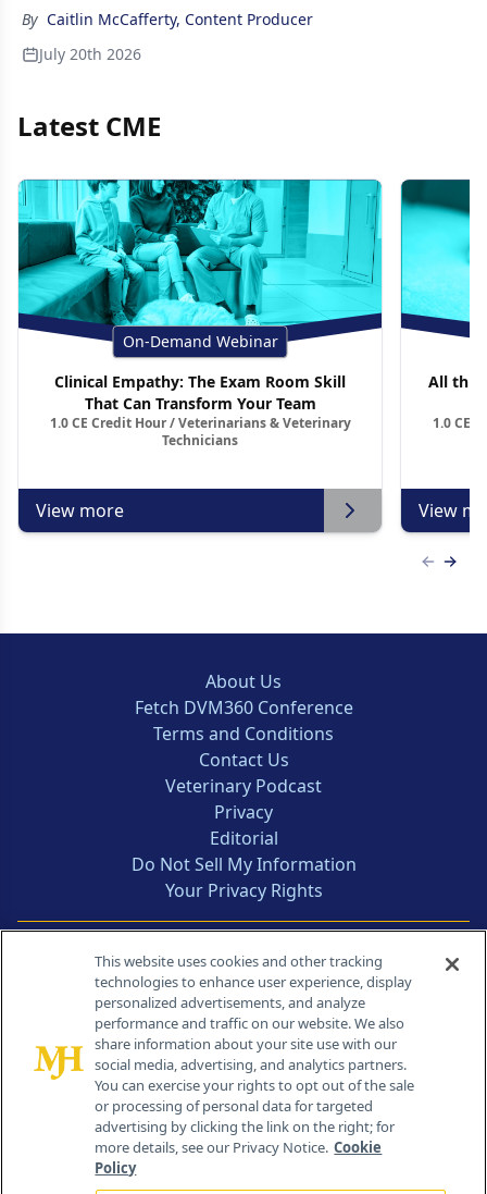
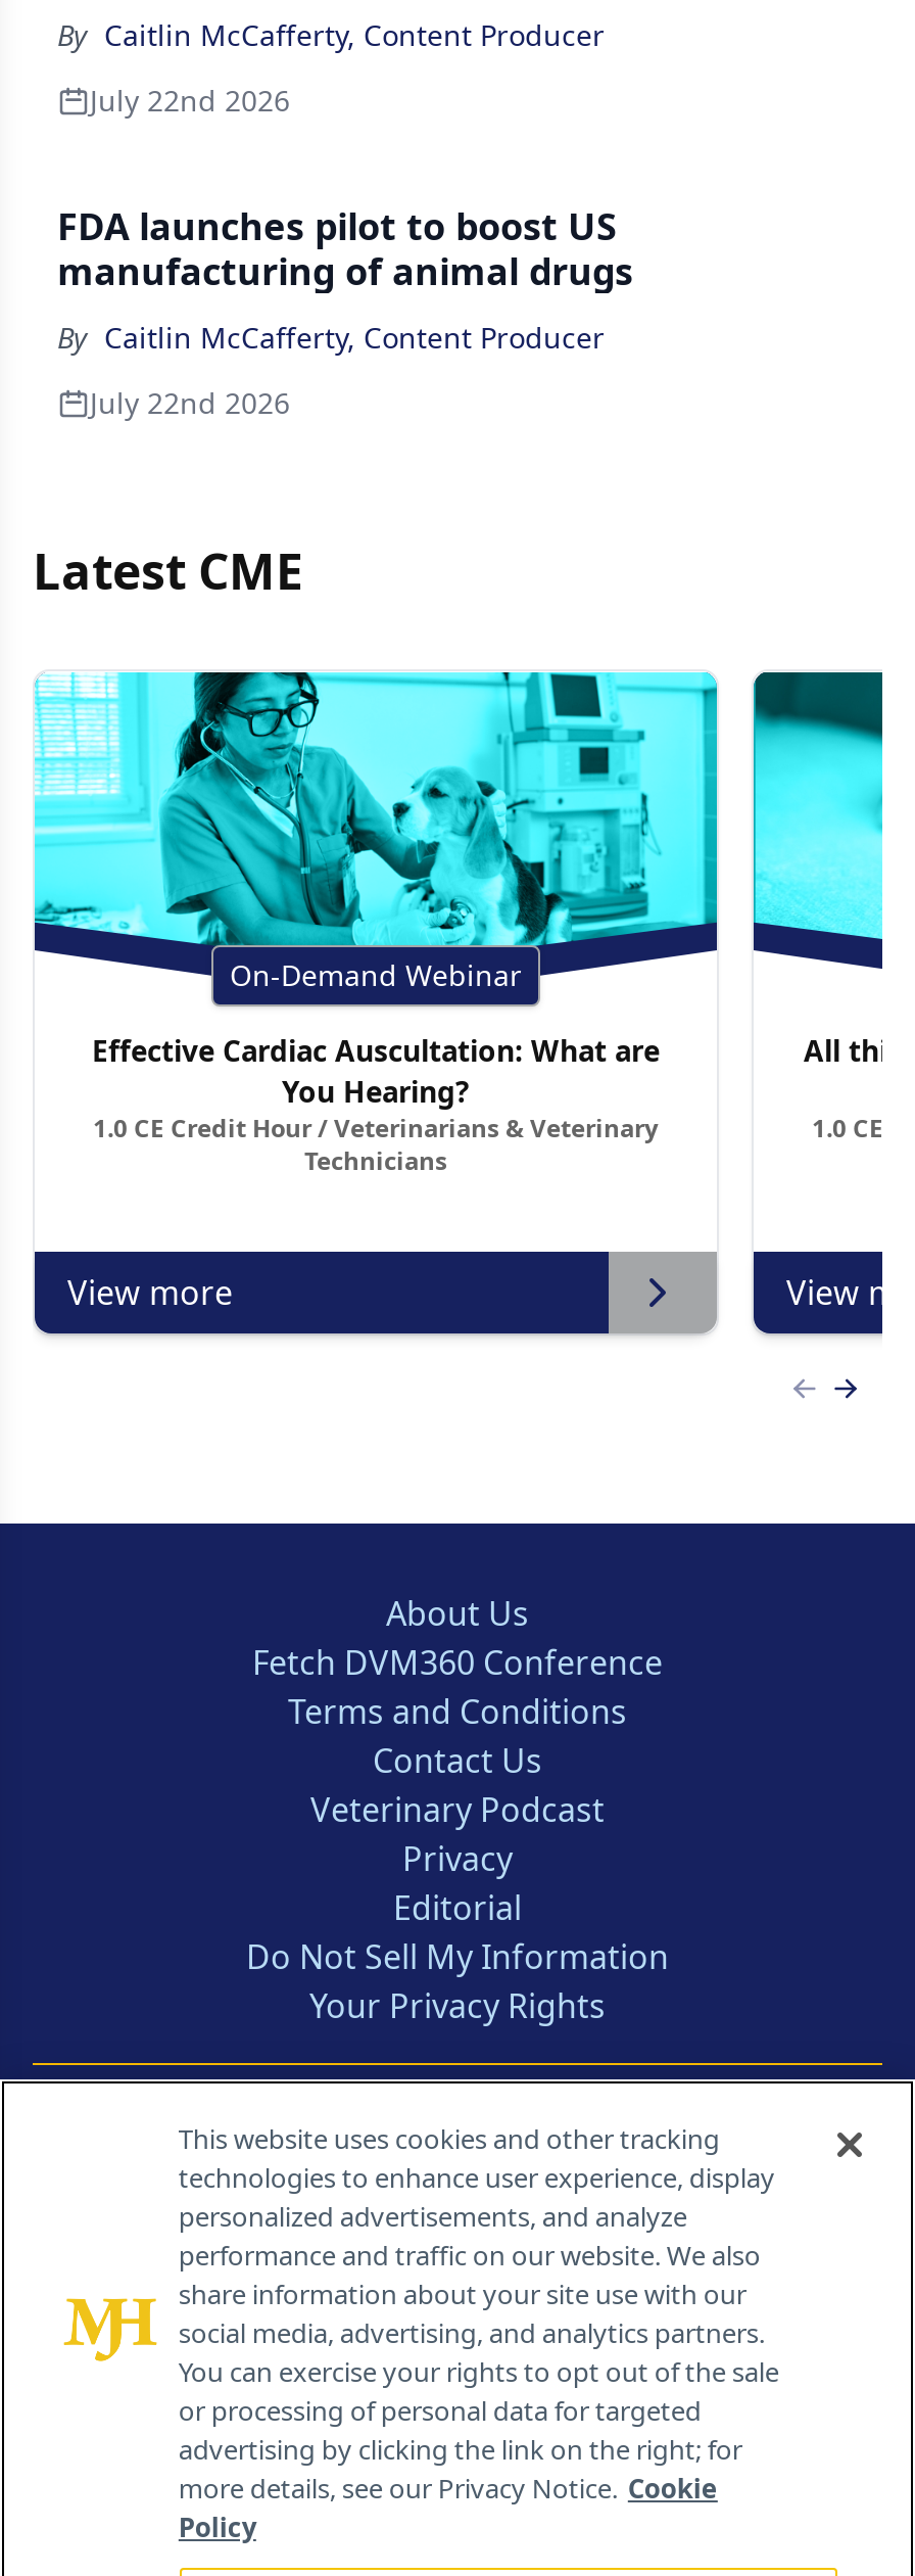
[39,44,141,64] July 20th 2026 -> [57,82,633,423] July 22nd 2026 | FDA launches pilot to boost US | manufacturing of animal drugs | By Caitlin McCafferty, Content Producer | July 22nd 2026
[17,179,382,327] [image] -> [33,670,717,975] [image]
[54,371,346,414] Clinical Empathy: The Exam Room Skill | That Can Transform Your Team -> [92,1032,660,1112] Effective Cardiac Auscultation: What are | You Hearing?

